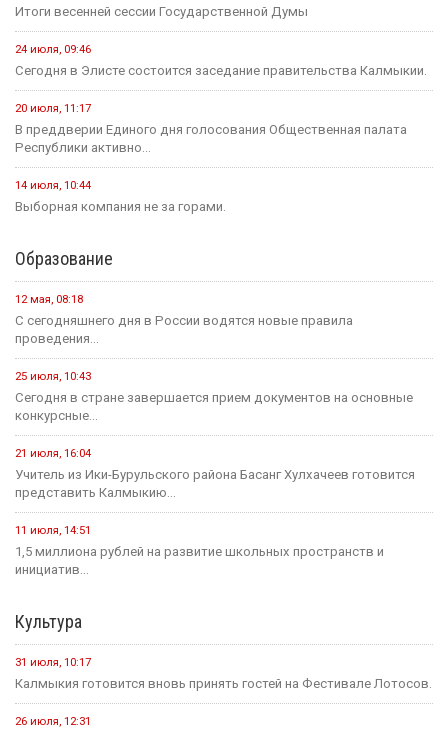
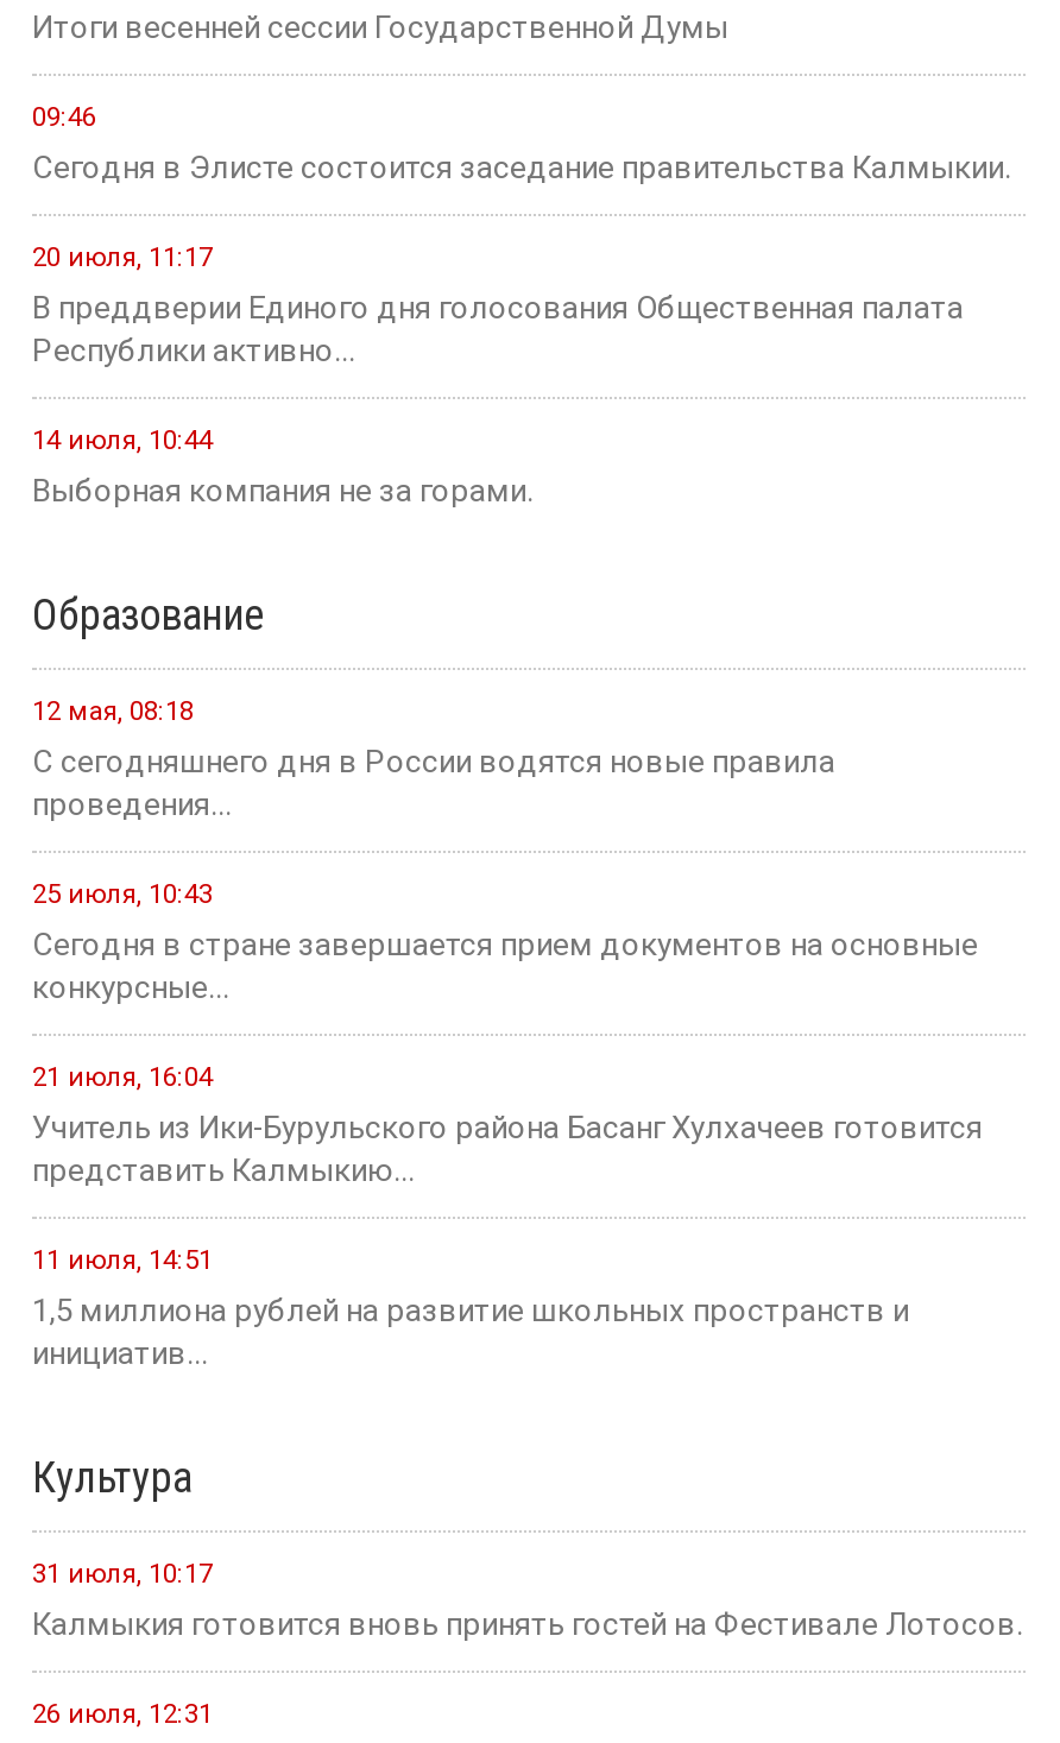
[15,43,91,56] 24 июля, 09:46 -> [32,103,96,134] 09:46

